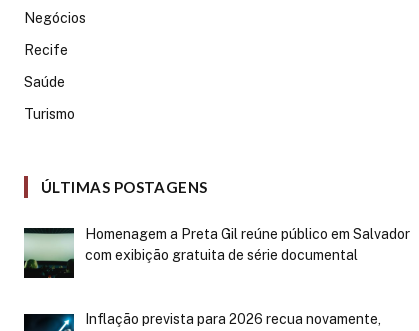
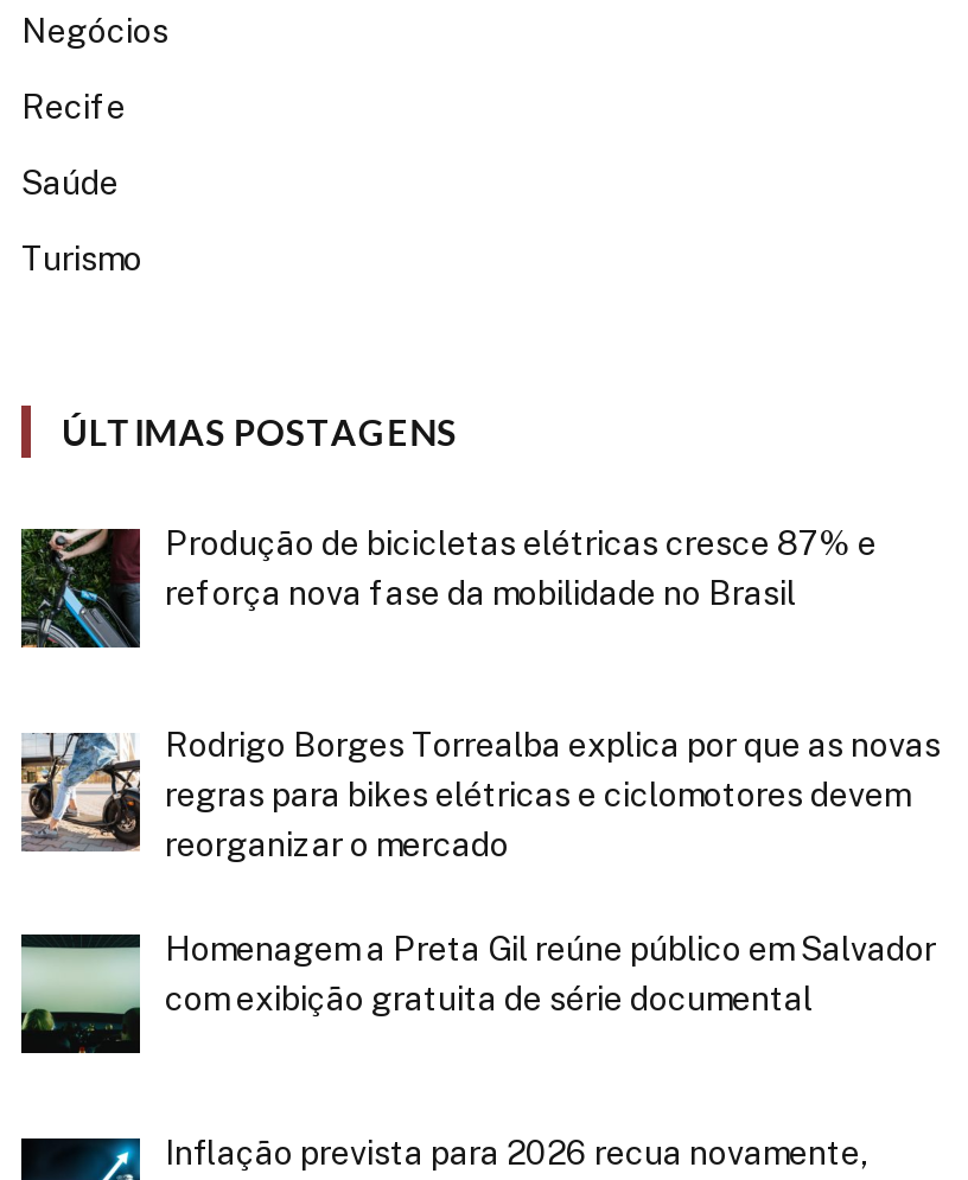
none -> [19,524,877,650] [image] | Produção de bicicletas elétricas cresce 87% e | reforça nova fase da mobilidade no Brasil
none -> [19,727,941,864] [image] | Rodrigo Borges Torrealba explica por que as novas | regras para bikes elétricas e ciclomotores devem | reorganizar o mercado

